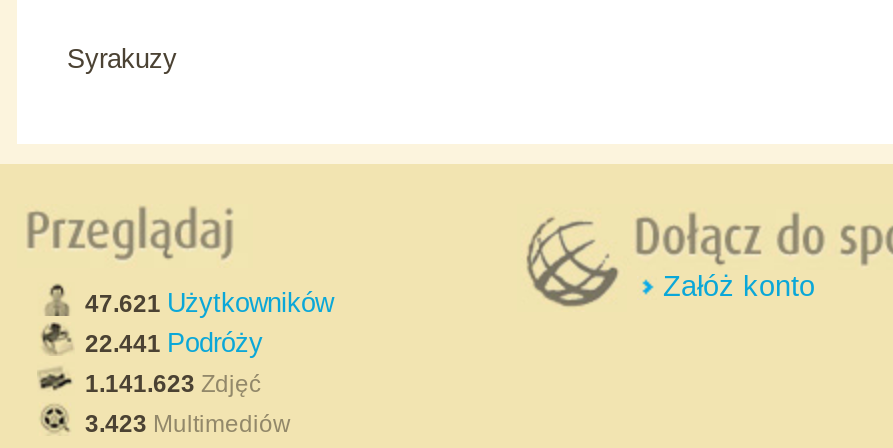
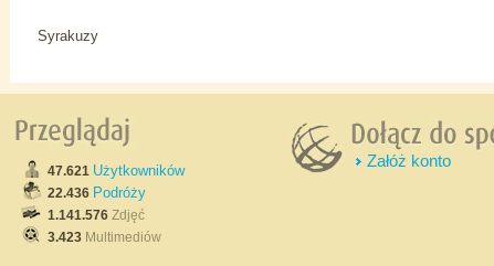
[85,328,263,358] 22.441 Podróży -> [48,184,146,201] 22.436 Podróży
[85,370,261,398] 1.141.623 Zdjęć -> [48,208,145,223] 1.141.576 Zdjęć

